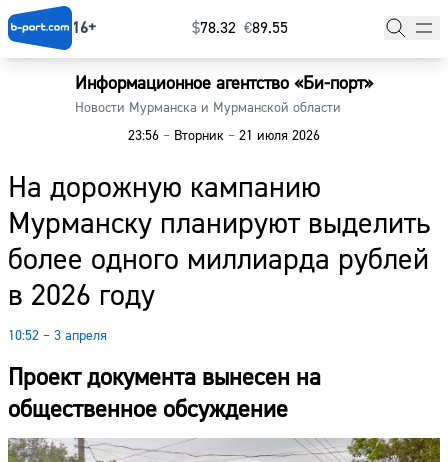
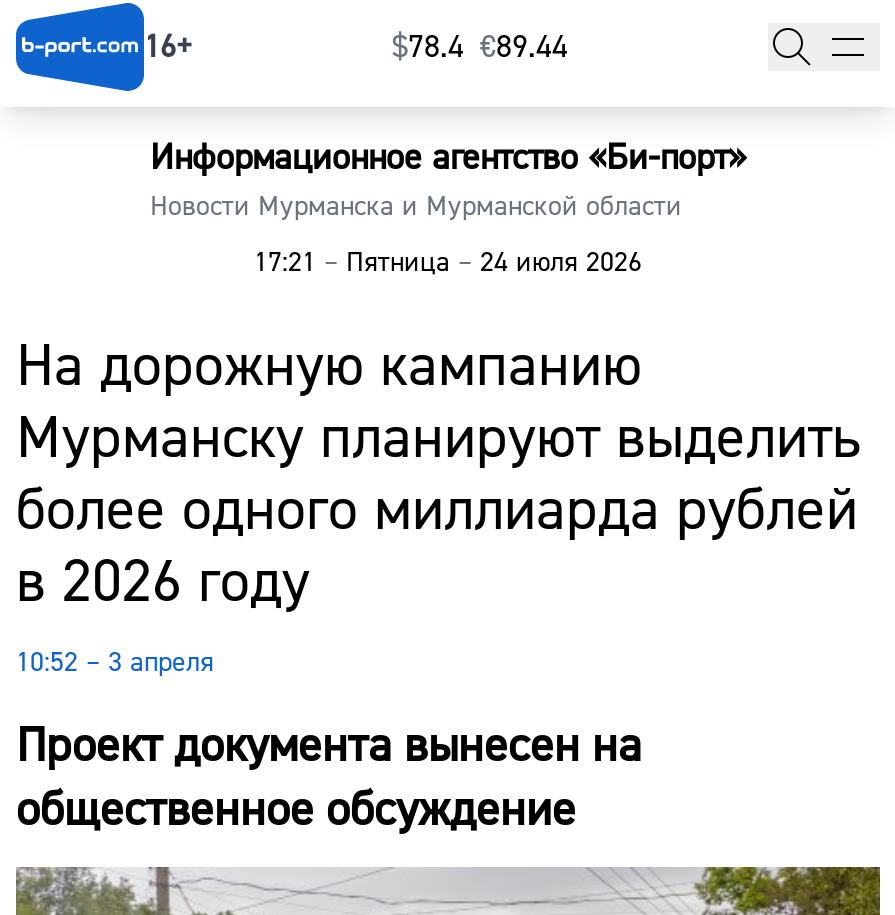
[192,18,288,38] $78.32 €89.55 -> [392,27,568,67] $78.4 €89.44
[128,127,320,145] 23:56 – Вторник – 21 июля 2026 -> [254,246,642,282] 17:21 – Пятница – 24 июля 2026

